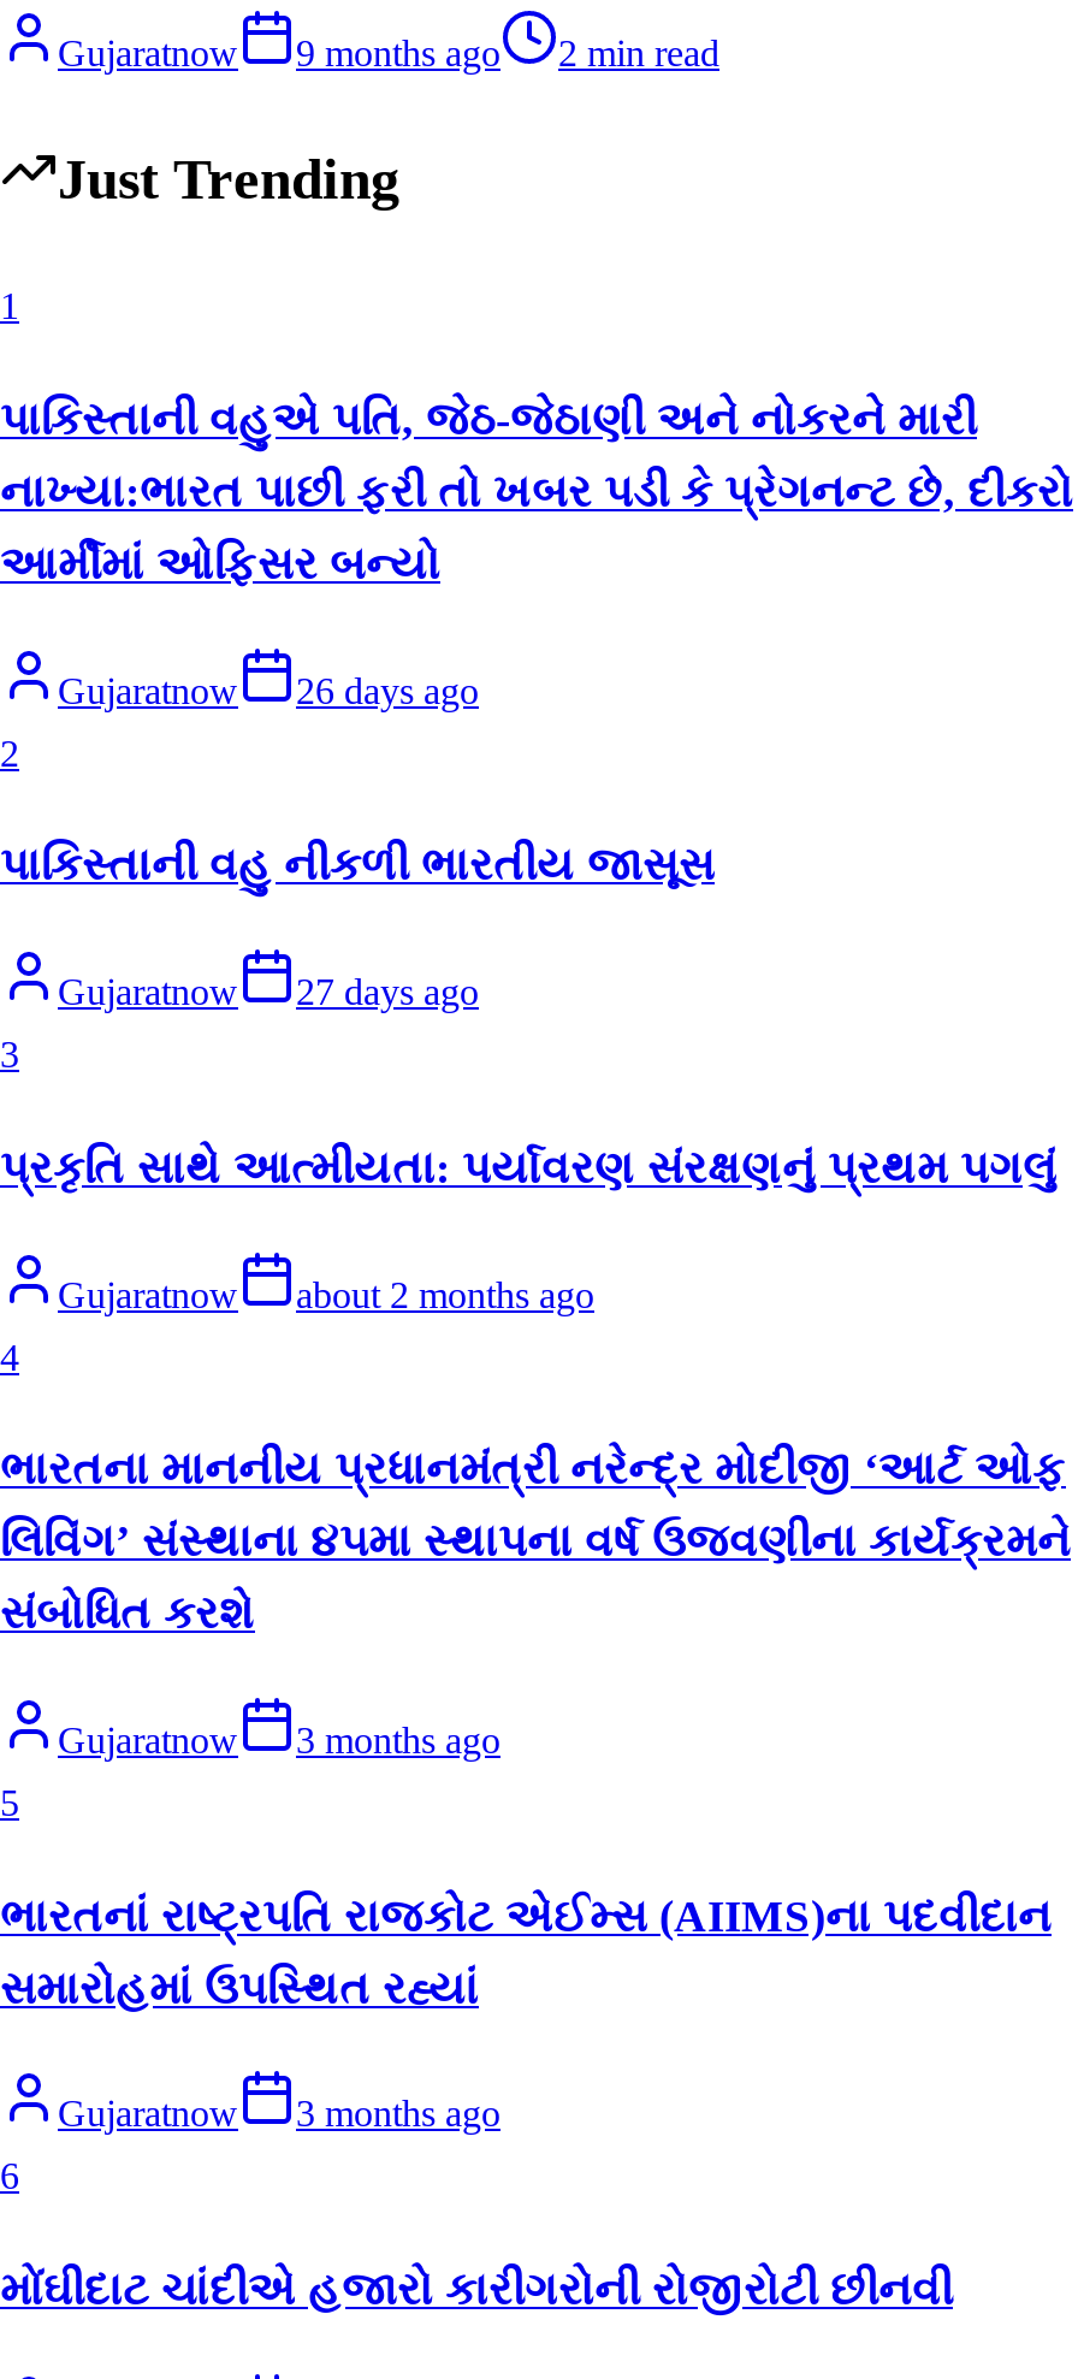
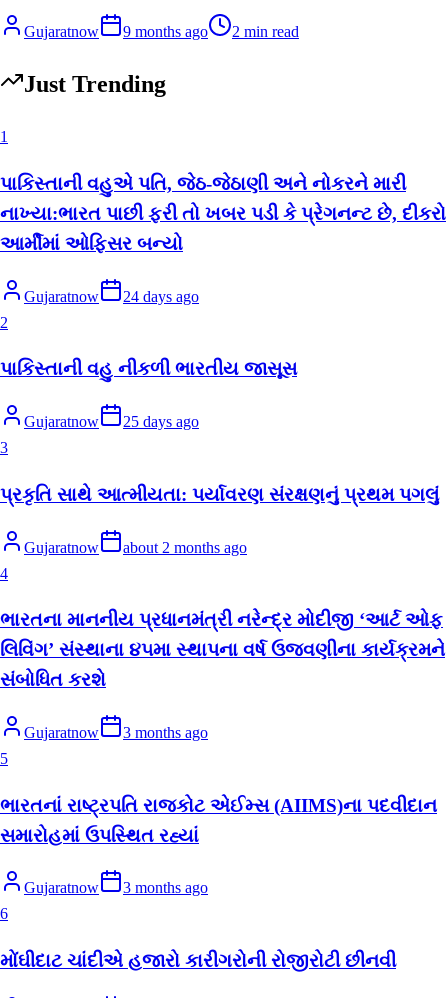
[58,669,479,710] Gujaratnow 26 days ago -> [24,288,199,305] Gujaratnow 24 days ago
[58,971,479,1012] Gujaratnow 27 days ago -> [24,413,199,430] Gujaratnow 25 days ago

